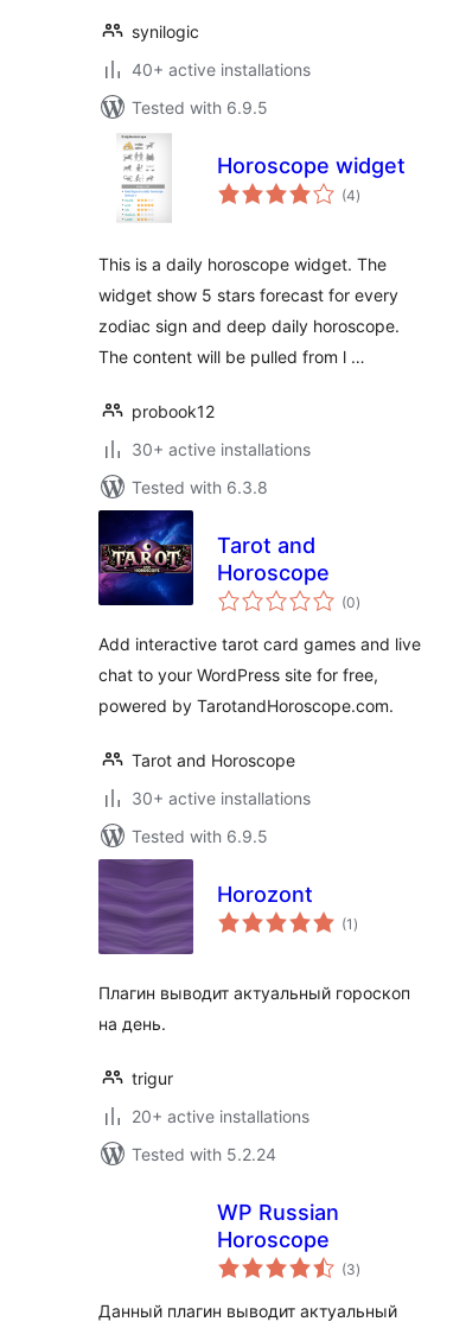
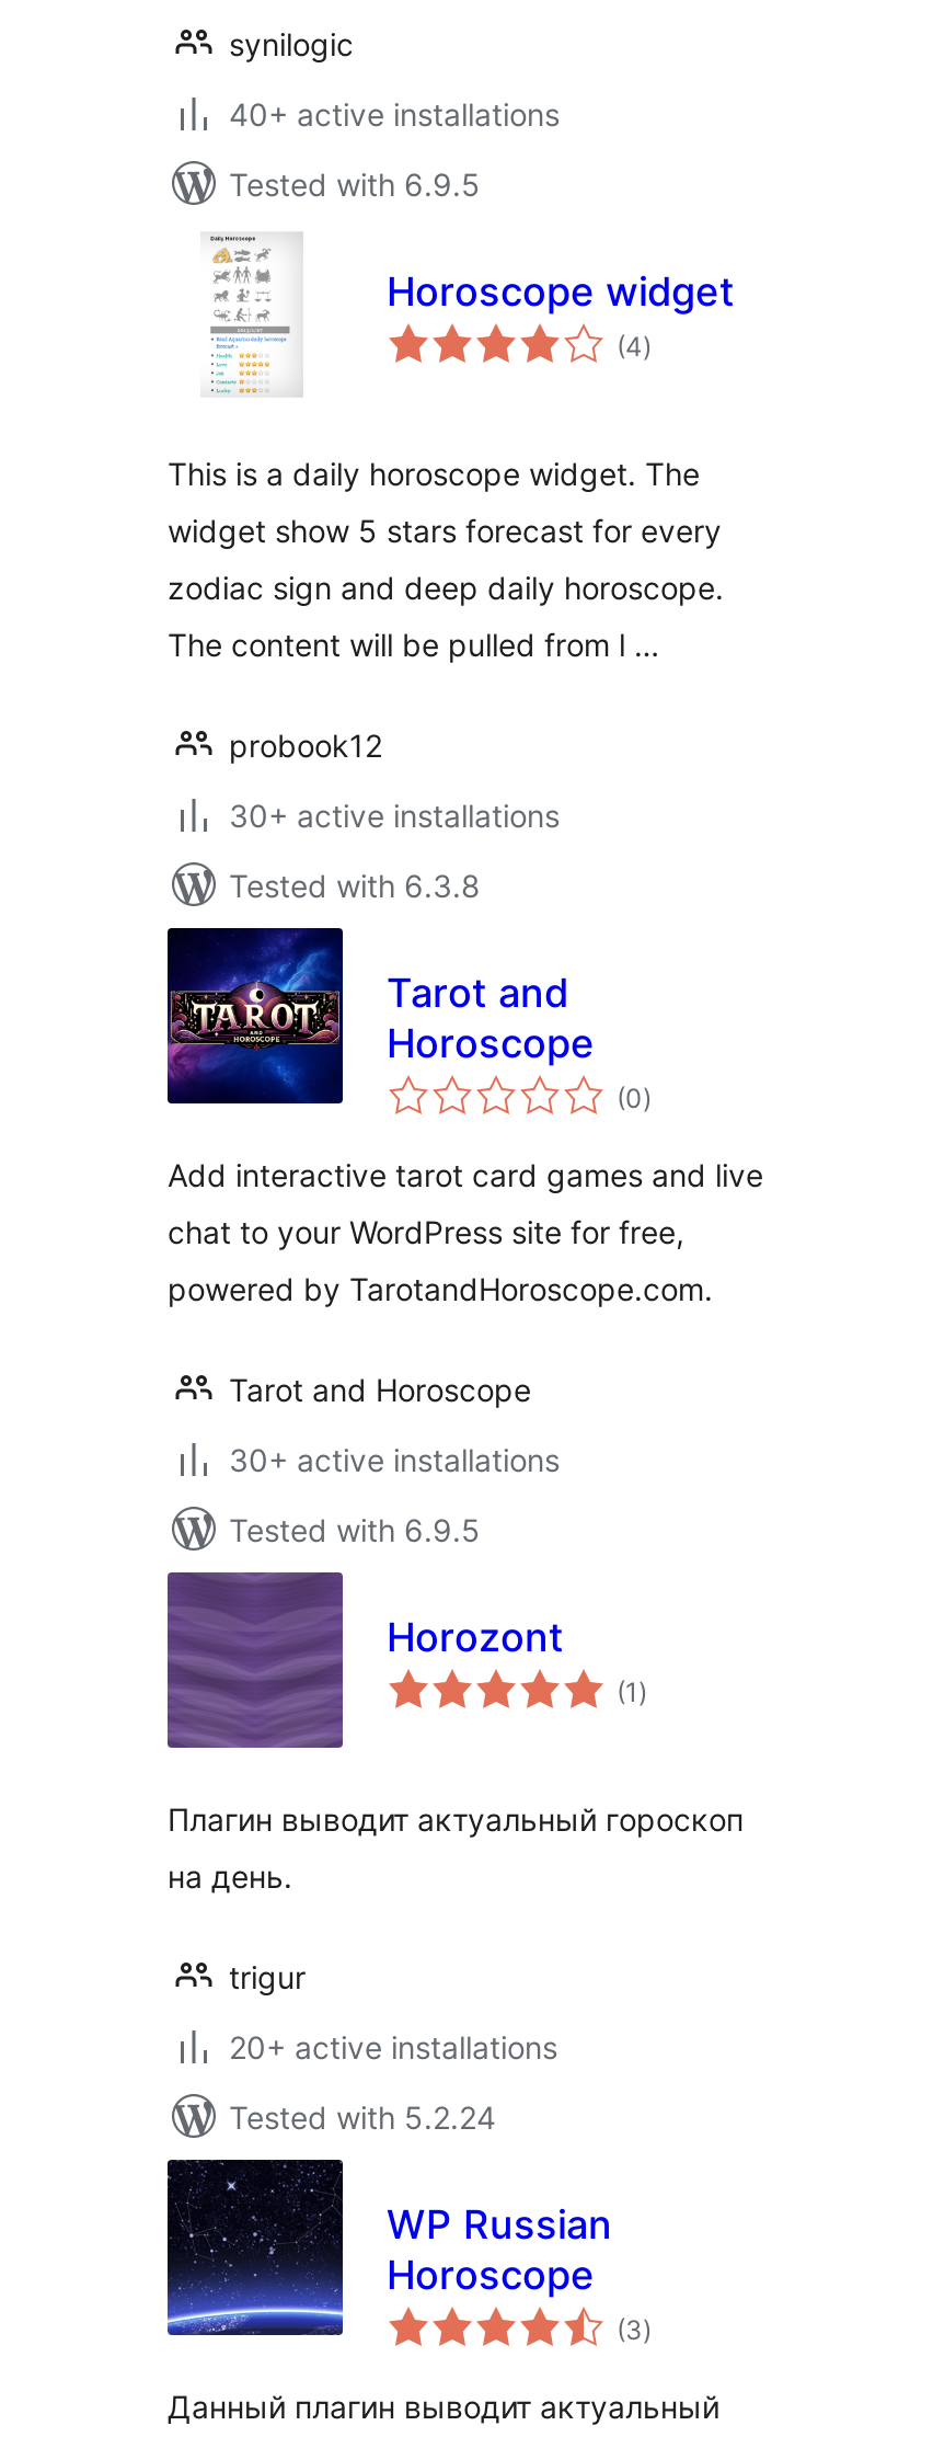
none -> [165,2158,345,2337] [image]

